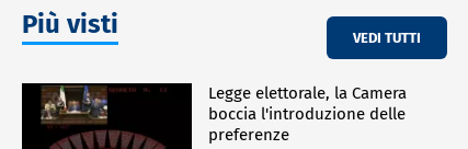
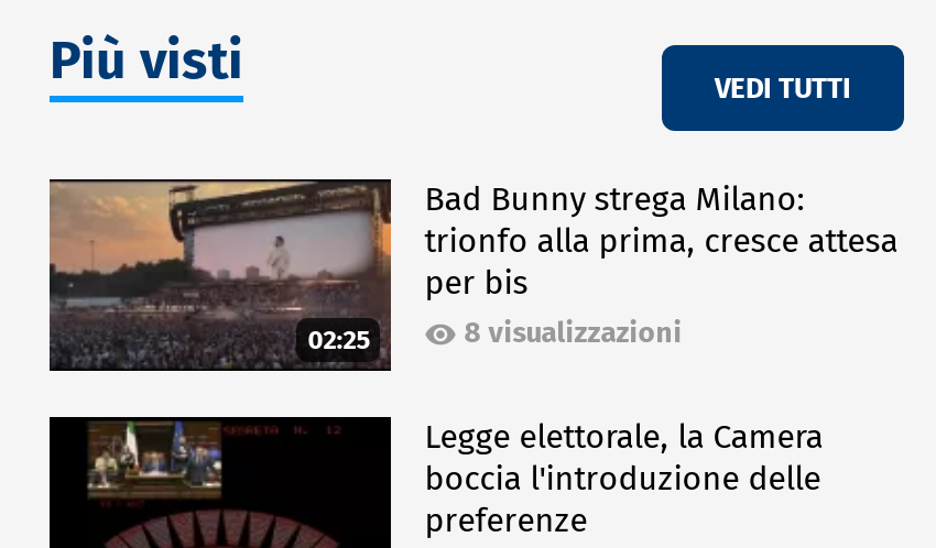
none -> [47,179,393,375] [image] | 02:25
none -> [424,180,898,350] Bad Bunny strega Milano: | trionfo alla prima, cresce attesa | per bis | 8 visualizzazioni

